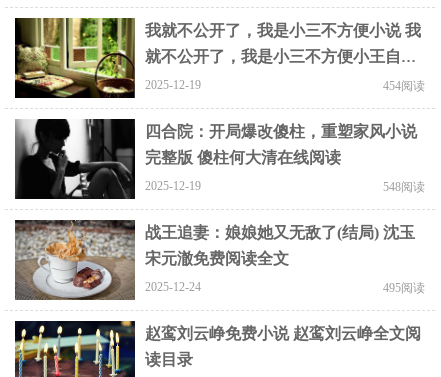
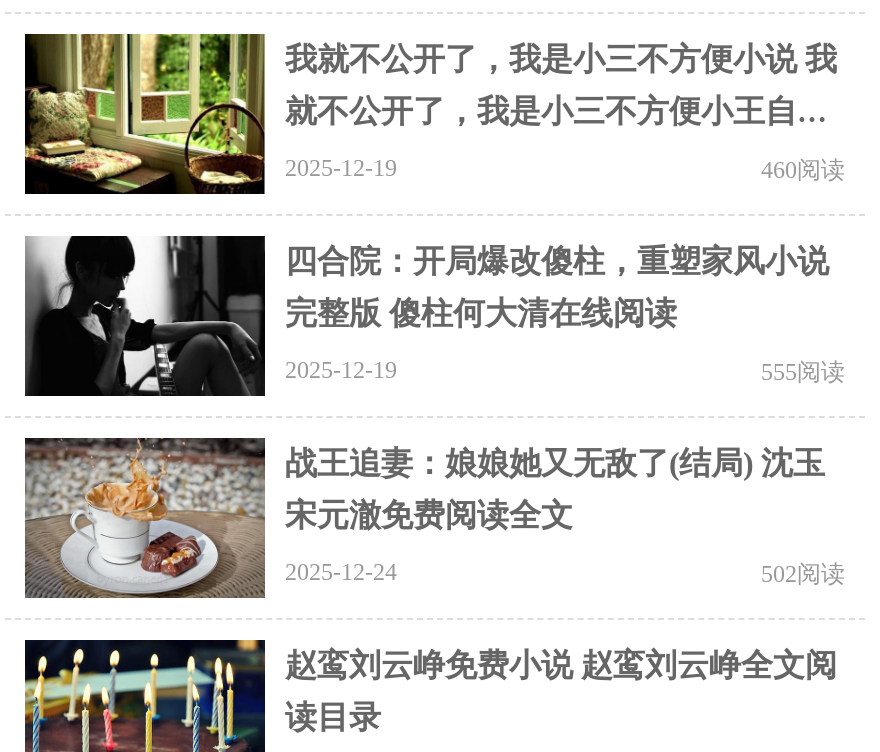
[383,79,425,93] 454阅读 -> [761,156,845,184] 460阅读
[383,180,425,194] 548阅读 -> [761,358,845,386] 555阅读
[383,281,425,295] 495阅读 -> [761,560,845,588] 502阅读

